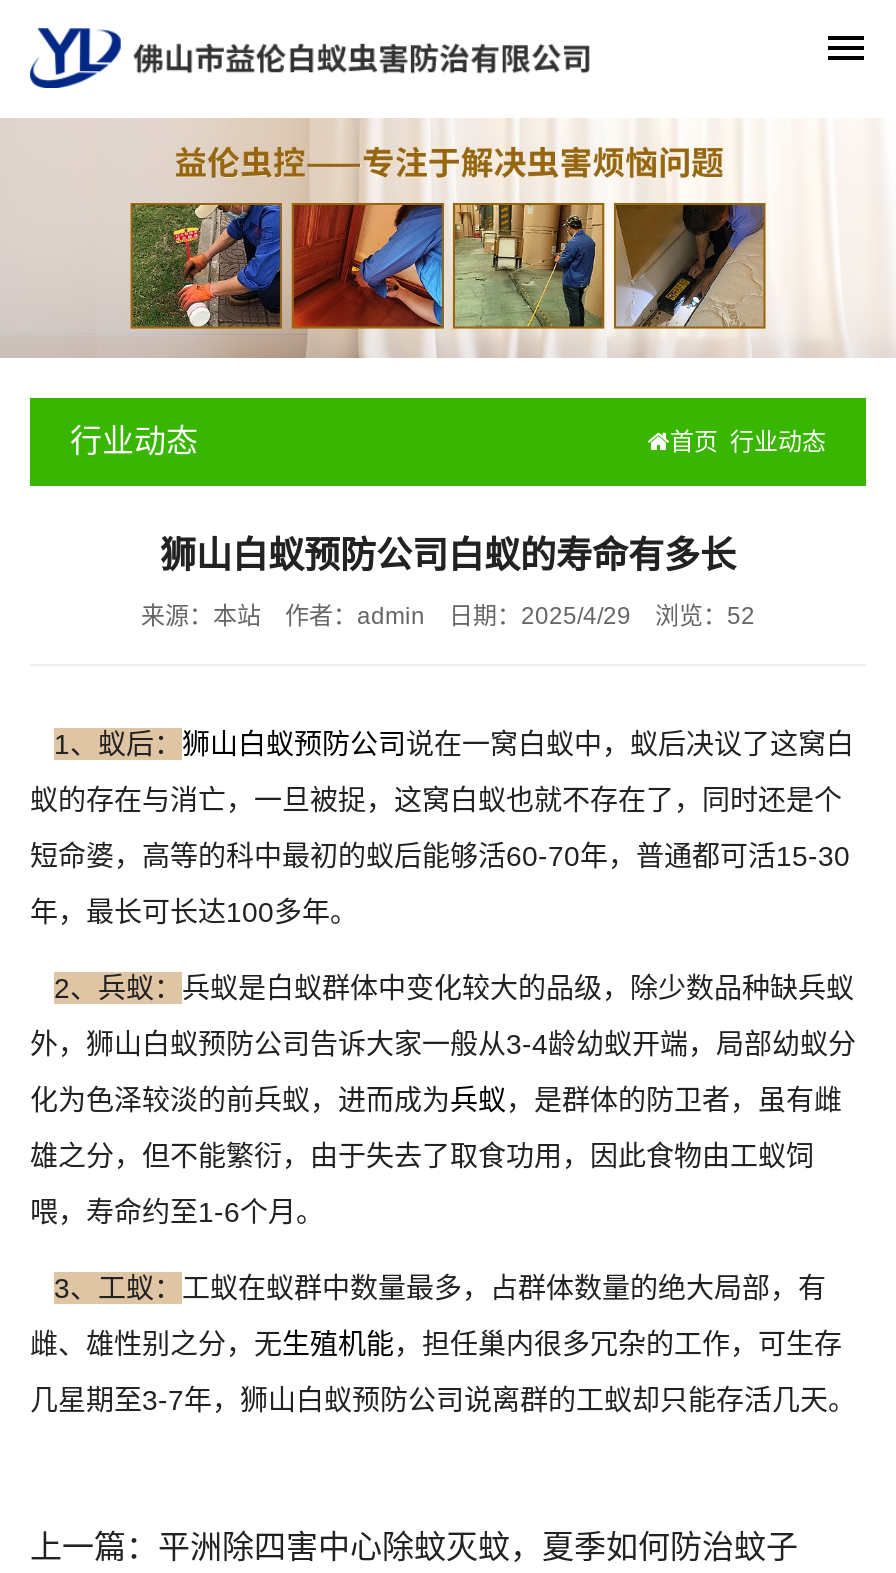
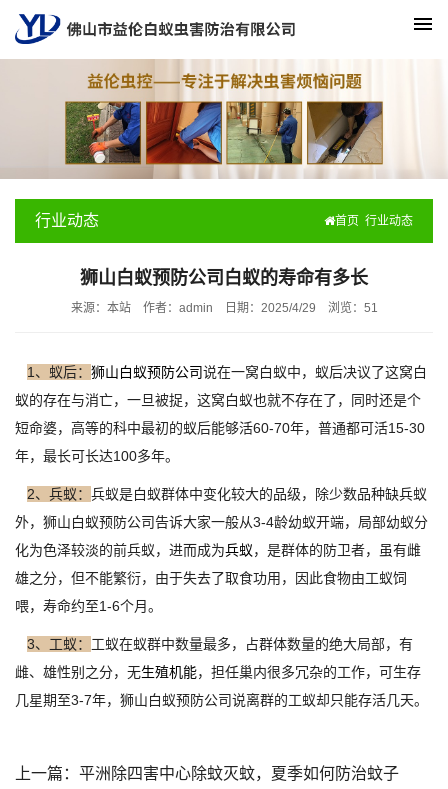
[141,602,755,630] 来源：本站 作者：admin 日期：2025/4/29 浏览：52 -> [70,301,377,315] 来源：本站 作者：admin 日期：2025/4/29 浏览：51

